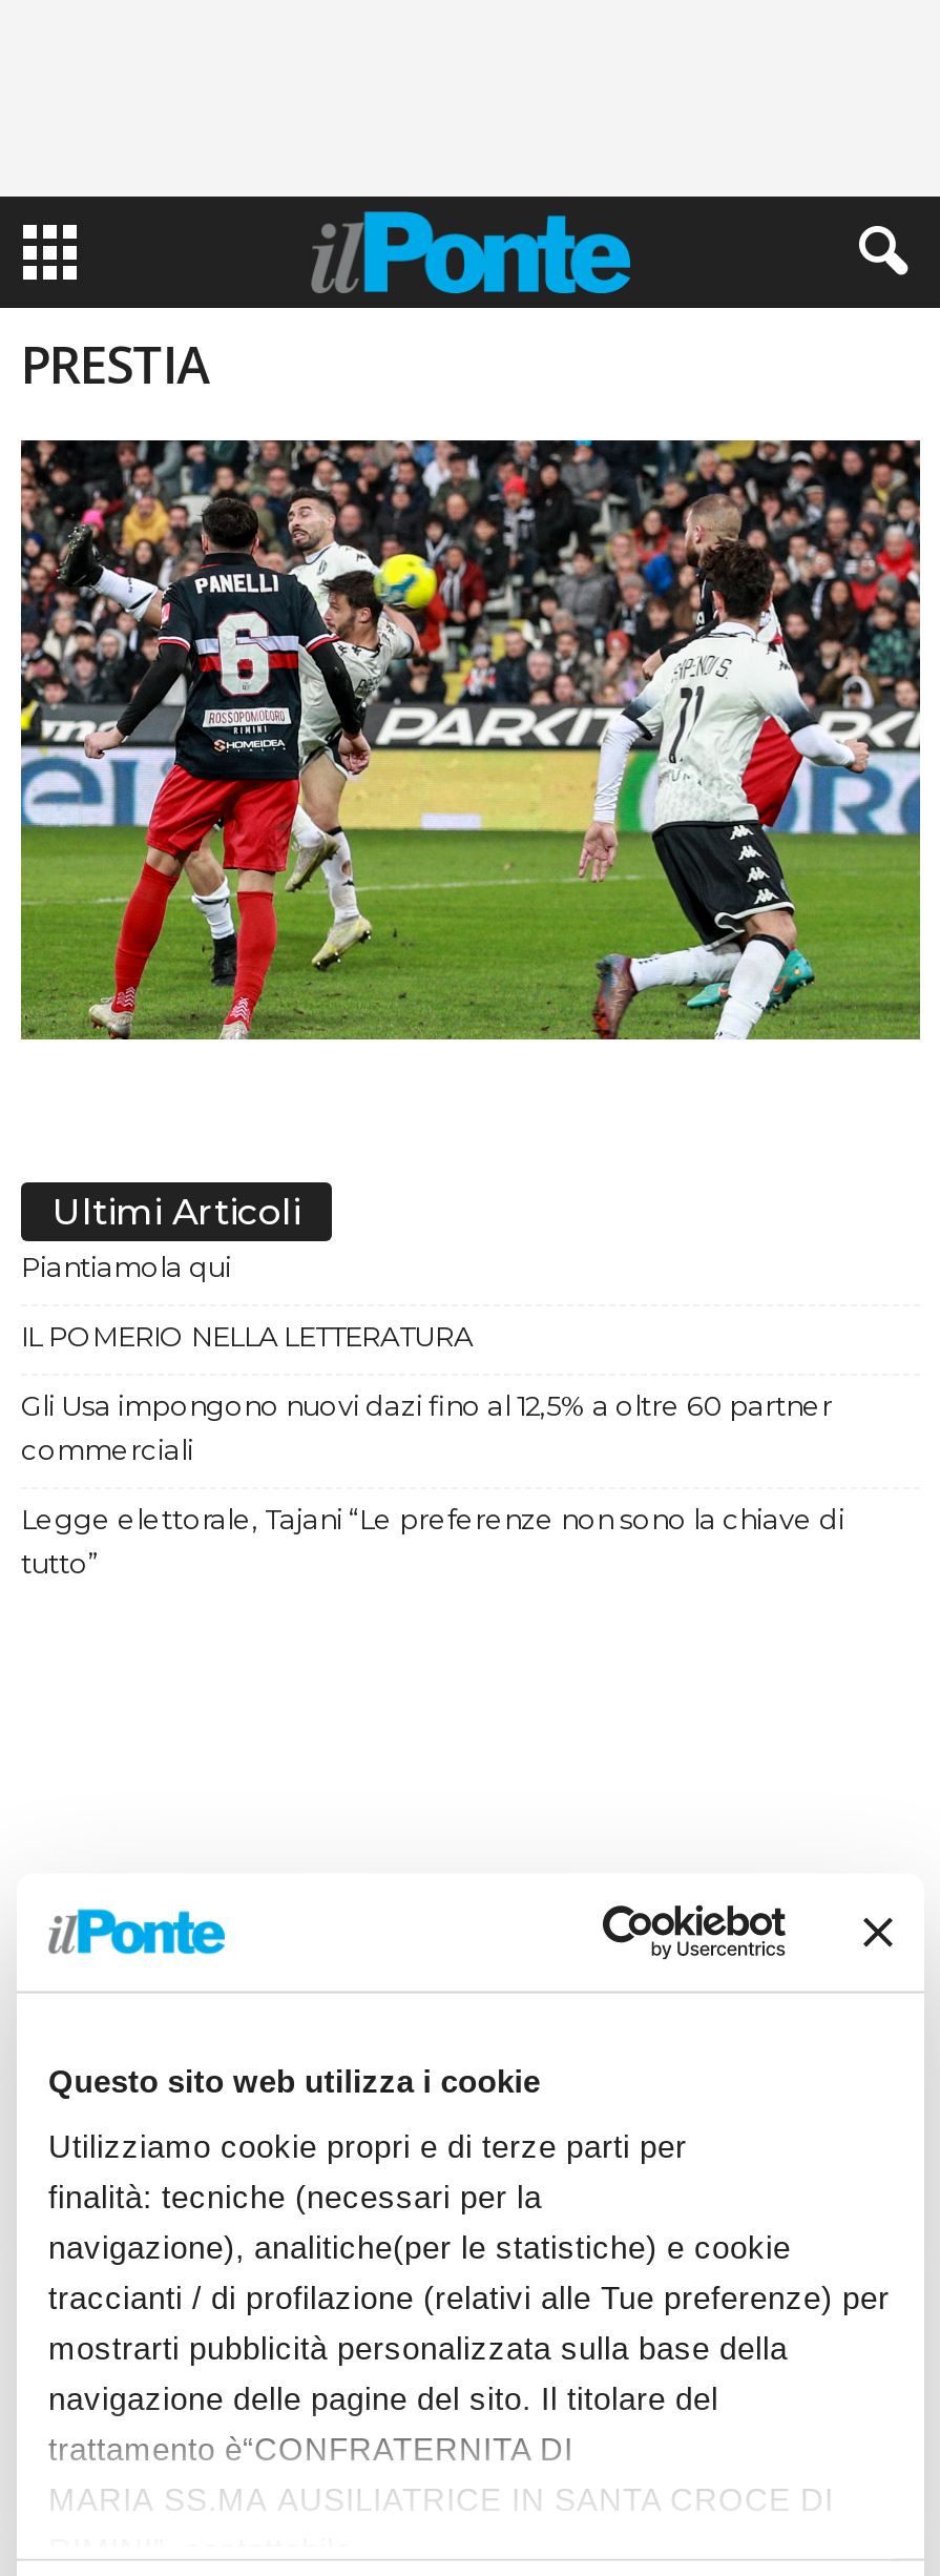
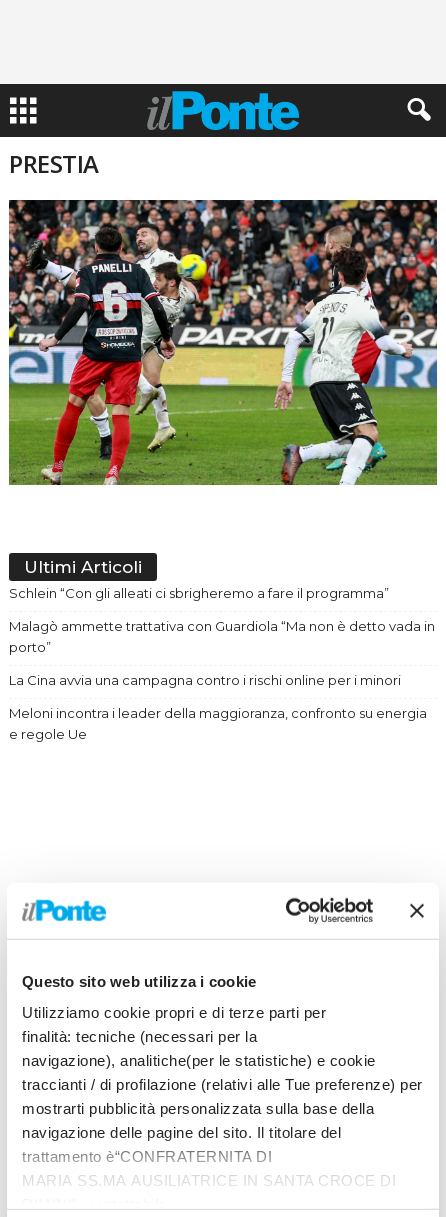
[21,1250,231,1284] Piantiamola qui -> [9,585,389,601] Schlein “Con gli alleati ci sbrigheremo a fare il programma”
[21,1320,473,1353] IL POMERIO NELLA LETTERATURA -> [9,618,435,655] Malagò ammette trattativa con Guardiola “Ma non è detto vada in | porto”
[21,1389,832,1467] Gli Usa impongono nuovi dazi fino al 12,5% a oltre 60 partner | commerciali -> [9,672,401,688] La Cina avvia una campagna contro i rischi online per i minori
[21,1503,844,1580] Legge elettorale, Tajani “Le preferenze non sono la chiave di | tutto” -> [9,705,427,742] Meloni incontra i leader della maggioranza, confronto su energia | e regole Ue

